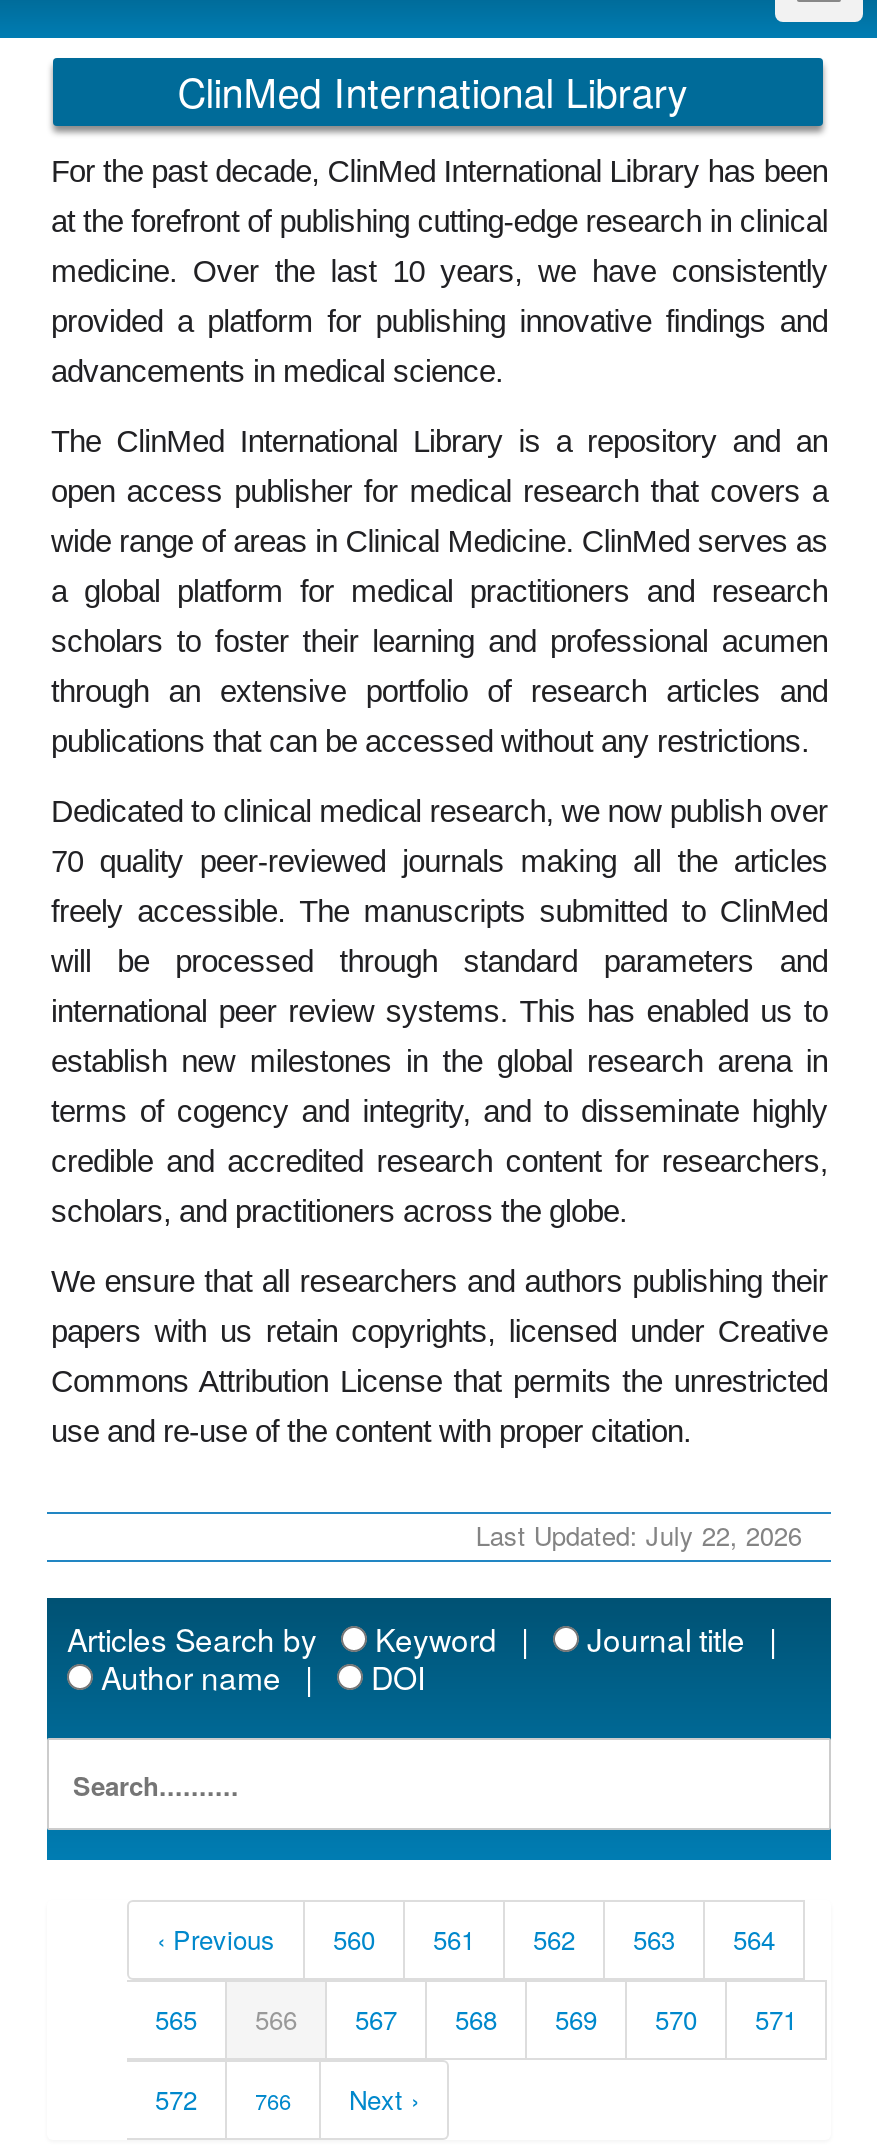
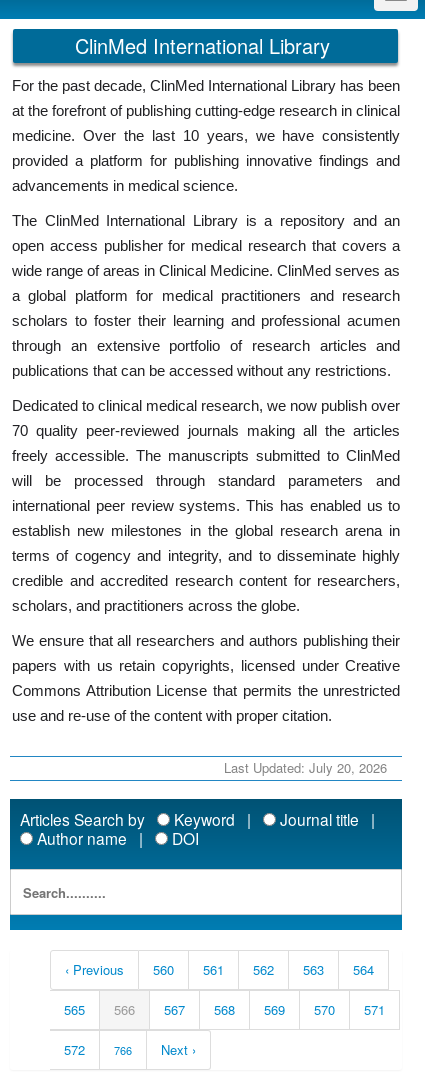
[476,1517,802,1555] Last Updated: July 22, 2026 -> [224,758,387,777] Last Updated: July 20, 2026

